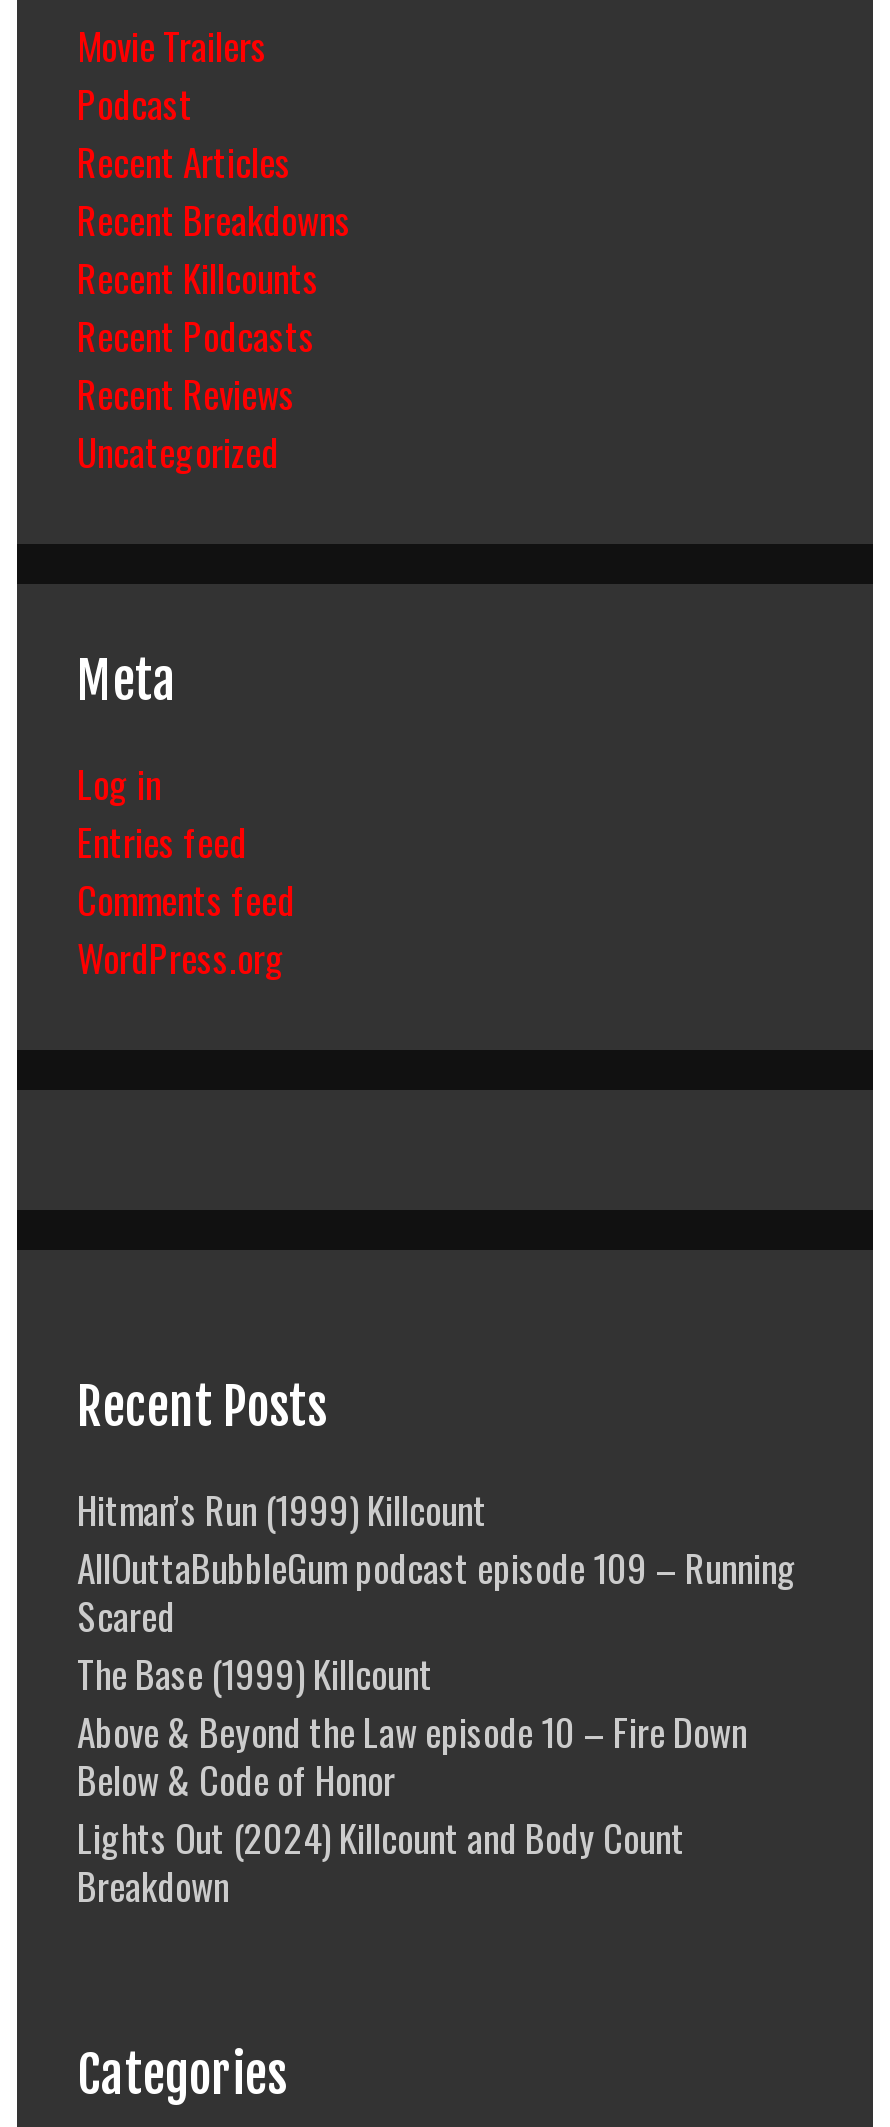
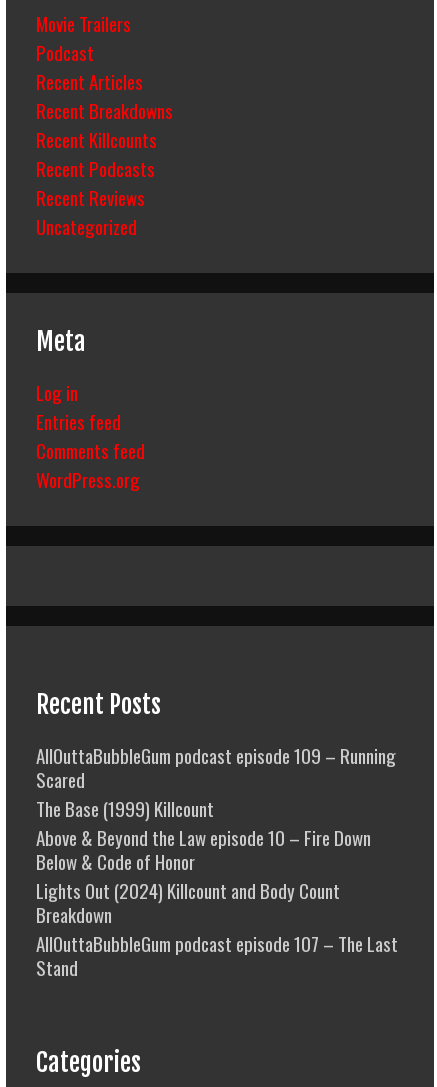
[77,1480,487,1536] Hitman’s Run (1999) Killcount -> none
moved [77,1538,797,1912] -> [36,741,396,928]: AllOuttaBubbleGum podcast episode 109 – Running | Scared | The Base (1999) Killcount | Above & Beyond the Law episode 10 – Fire Down | Below & Code of Honor | Lights Out (2024) Killcount and Body Count | Breakdown
none -> [36,929,398,981] AllOuttaBubbleGum podcast episode 107 – The Last | Stand

